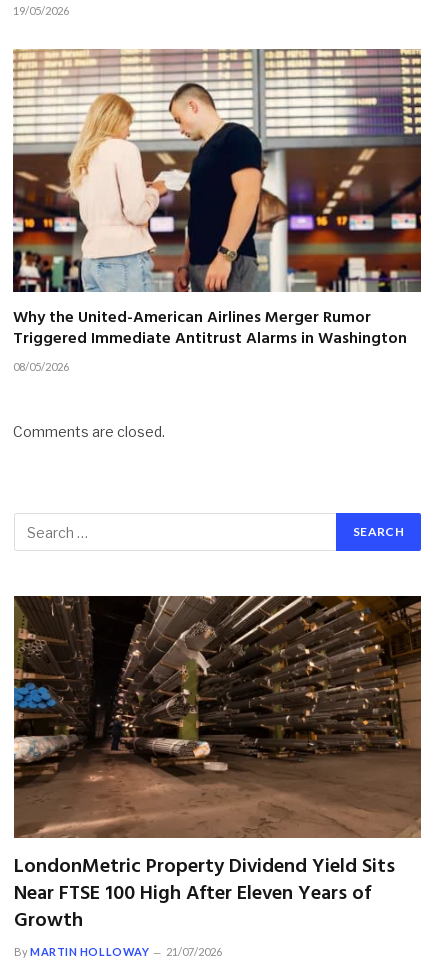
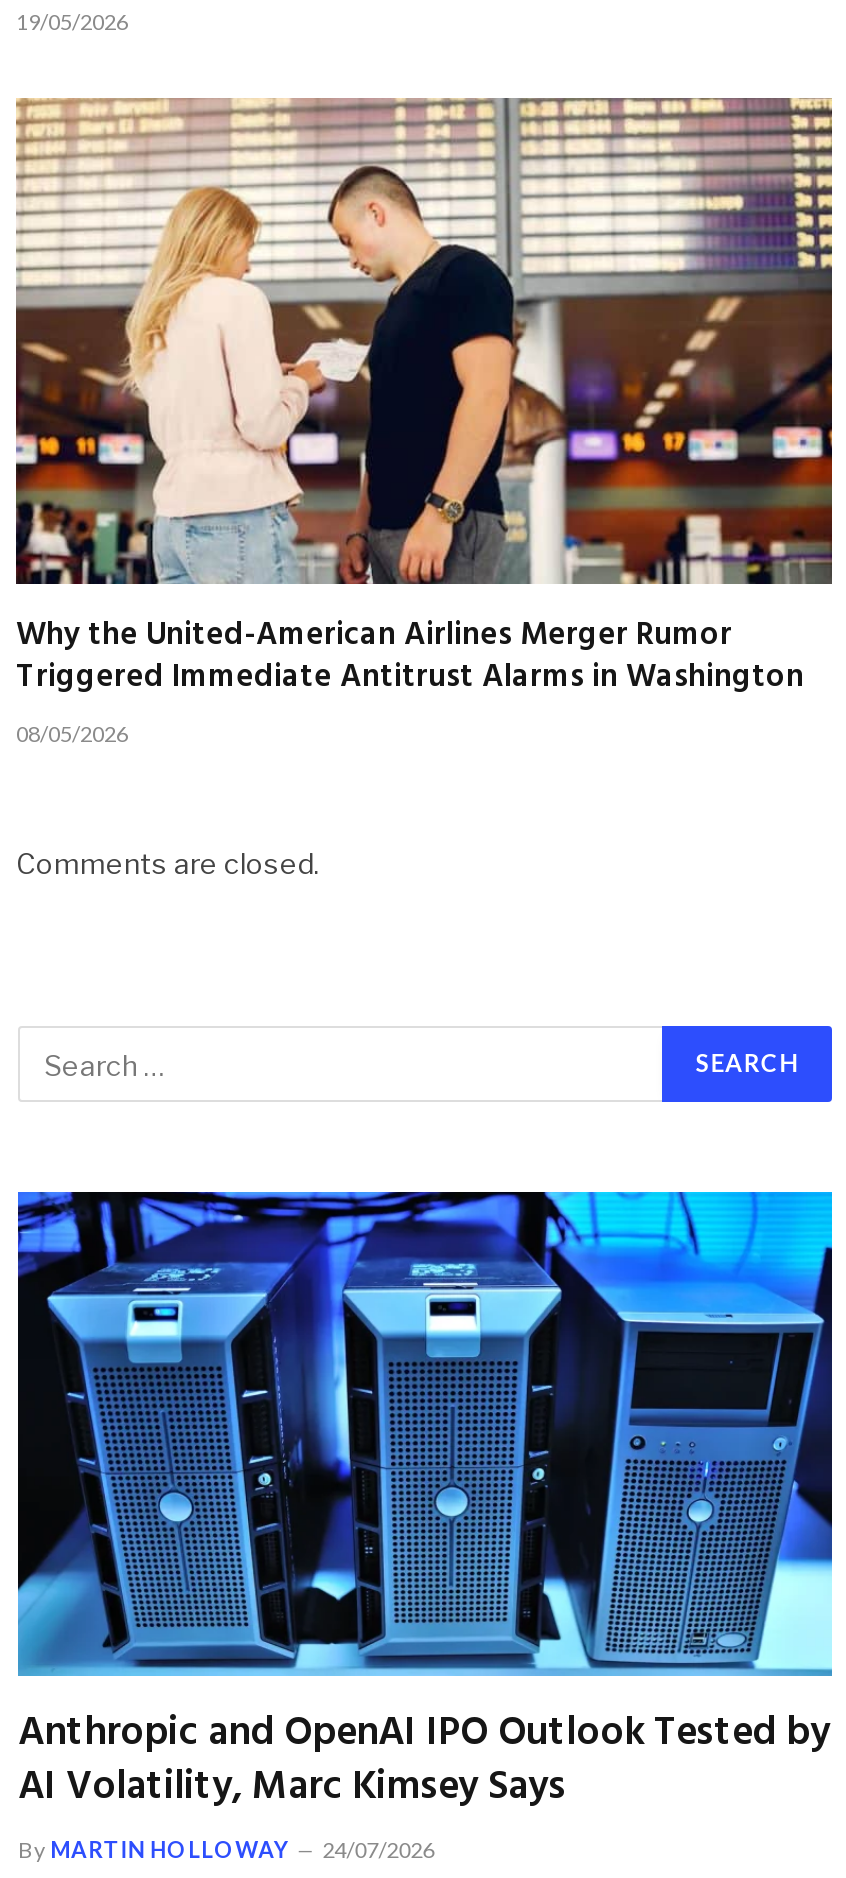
[13,595,422,937] [image] | LondonMetric Property Dividend Yield Sits | Near FTSE 100 High After Eleven Years of | Growth -> [16,1190,834,1821] [image] | Anthropic and OpenAI IPO Outlook Tested by | AI Volatility, Marc Kimsey Says
[14,945,222,958] By MARTIN HOLLOWAY 21/07/2026 -> [18,1837,434,1863] By MARTIN HOLLOWAY 24/07/2026

